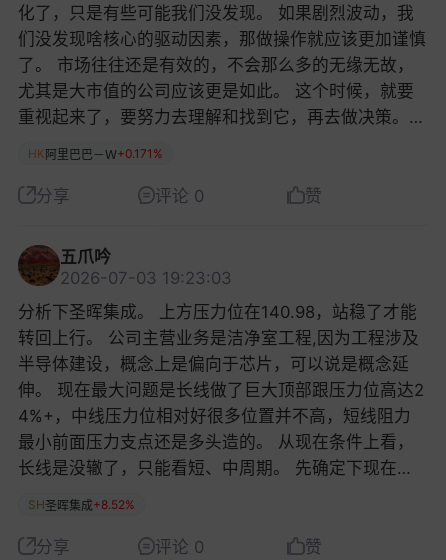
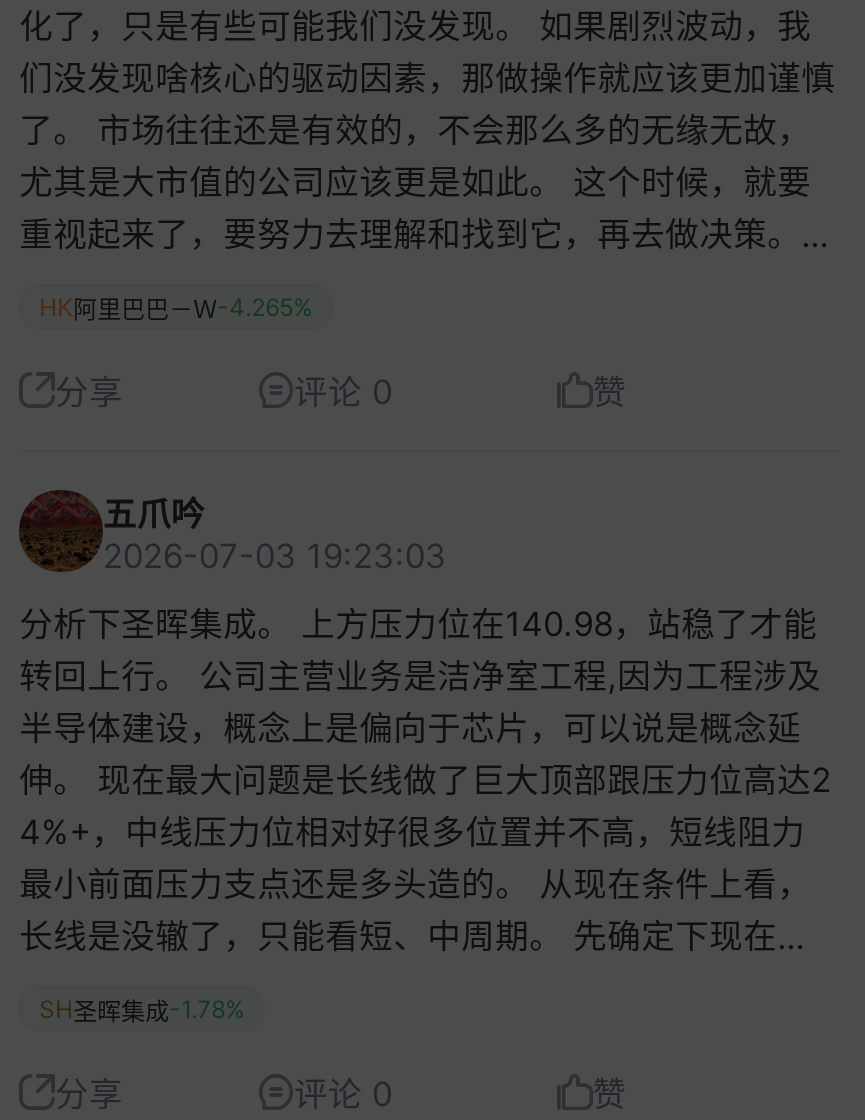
[28,146,163,162] HK阿里巴巴－Ｗ+0.171% -> [39,292,313,324] HK阿里巴巴－Ｗ-4.265%
[28,497,135,513] SH圣晖集成+8.52% -> [39,994,245,1026] SH圣晖集成-1.78%

